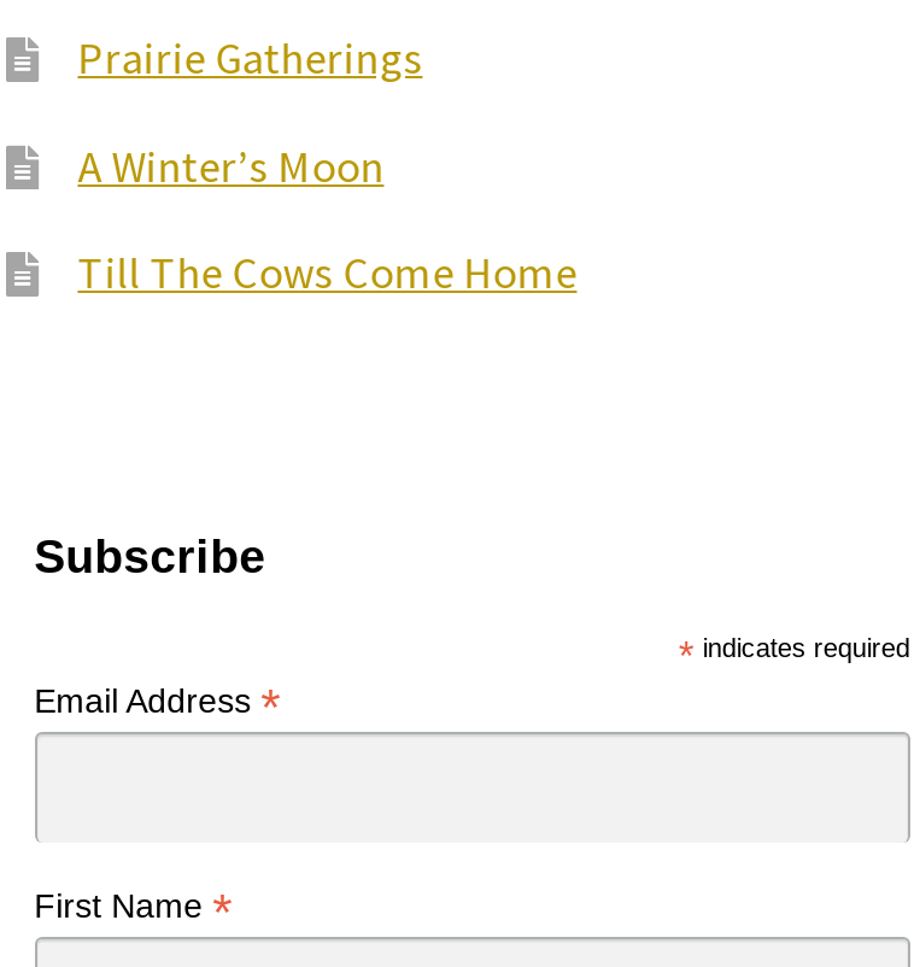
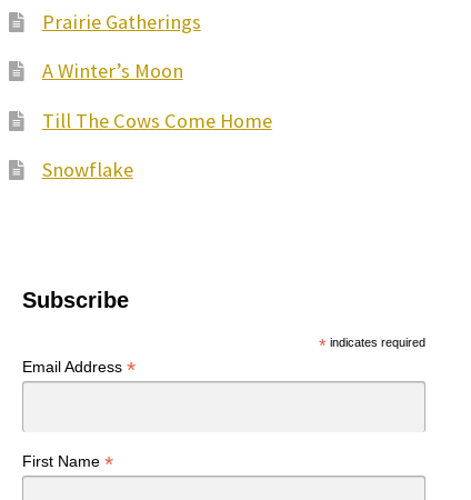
none -> [42,157,133,182] Snowflake

